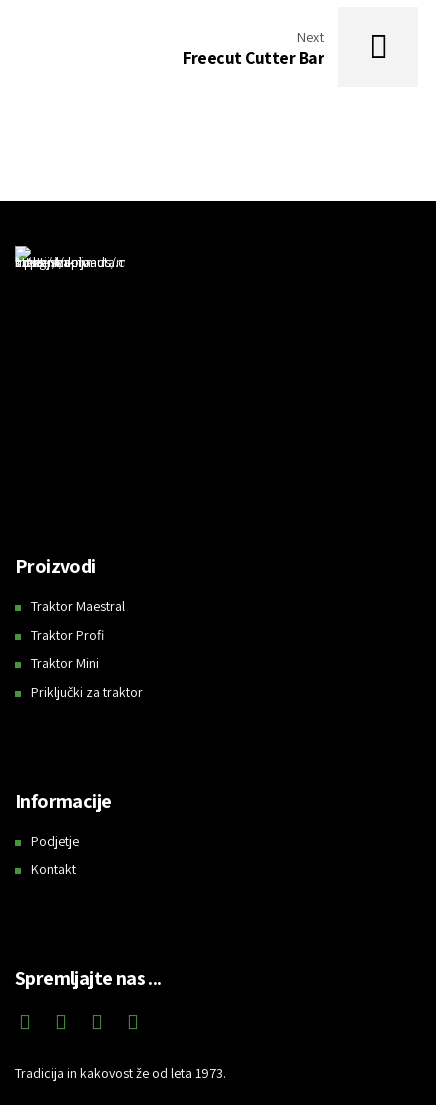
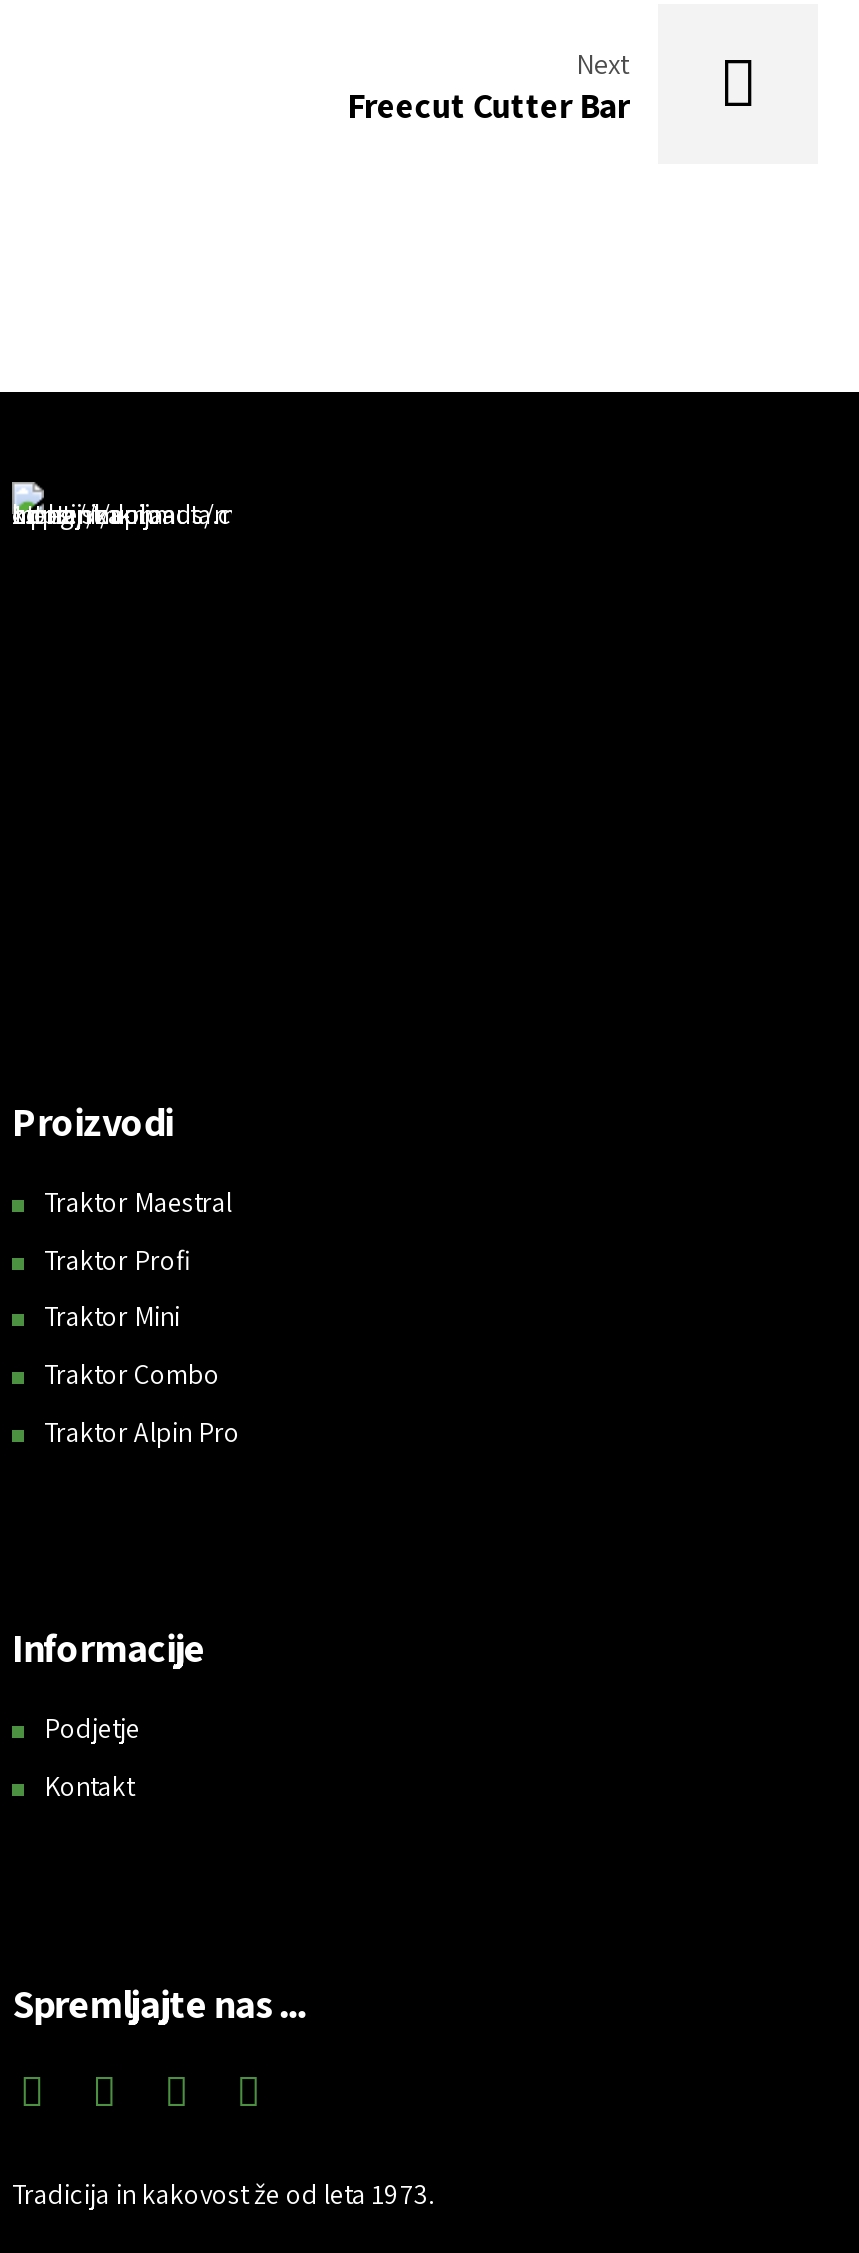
[31,683,143,701] Priključki za traktor -> [44,1356,240,1450] Traktor Combo | Traktor Alpin Pro

